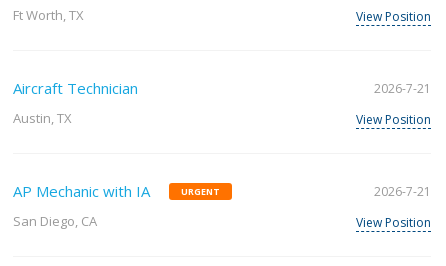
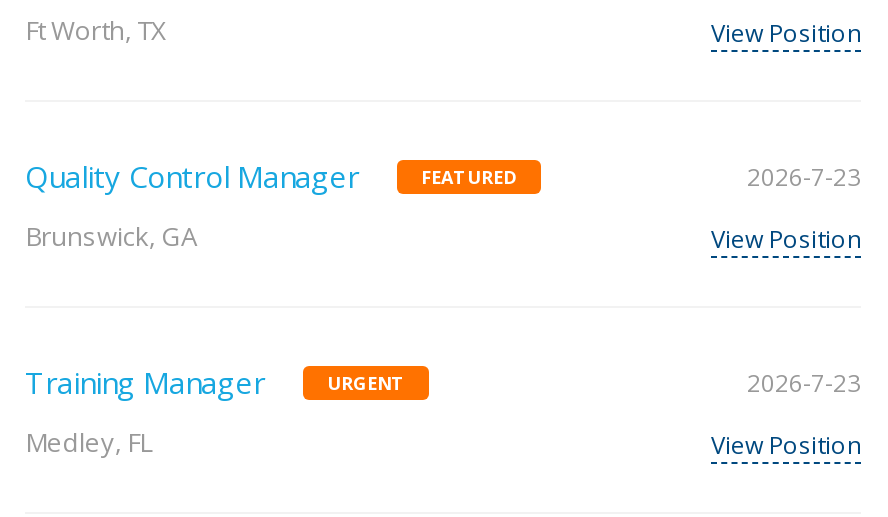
[13,78,138,98] Aircraft Technician -> [25,156,517,196] Quality Control Manager | FEATURED
[374,80,431,97] 2026-7-21 -> [747,160,861,194] 2026-7-23
[13,109,72,127] Austin, TX -> [25,218,197,254] Brunswick, GA
[13,181,150,201] AP Mechanic with IA -> [25,362,265,402] Training Manager
[374,183,431,200] 2026-7-21 -> [747,366,861,400] 2026-7-23
[13,212,97,230] San Diego, CA -> [25,424,151,460] Medley, FL

